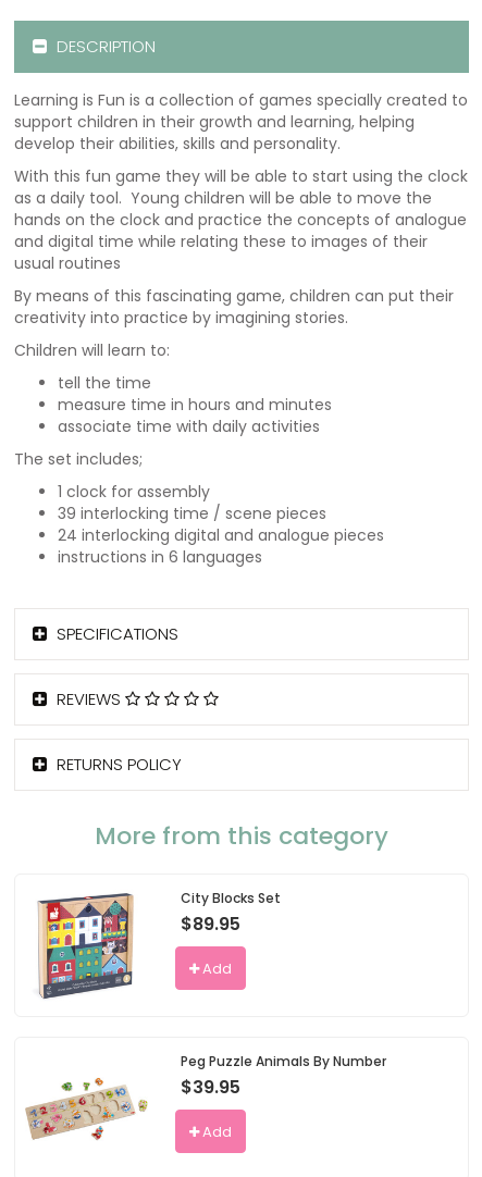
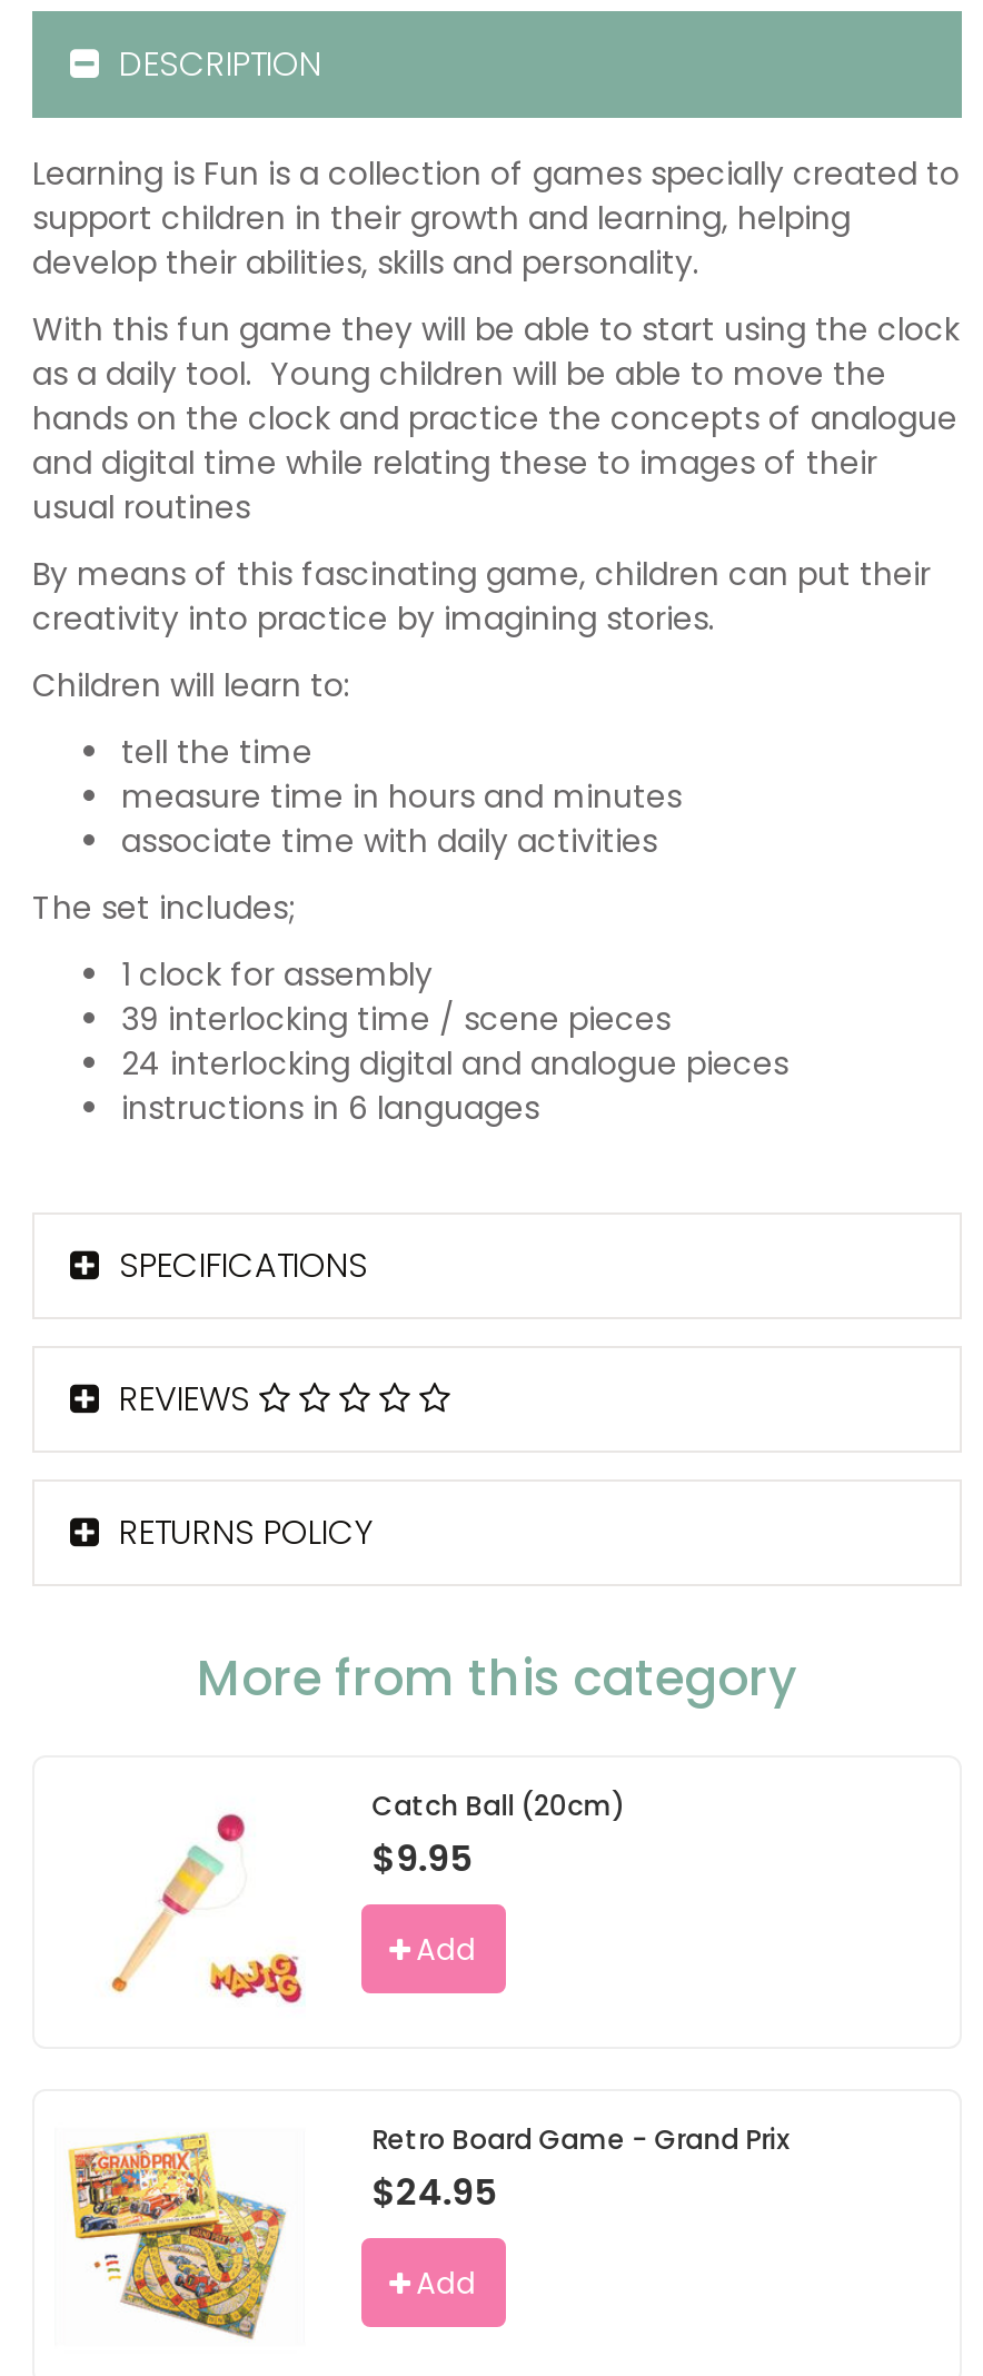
[37,888,280,1000] [image] | City Blocks Set | $89.95 -> [81,1785,625,2011] [image] | Catch Ball (20cm) | $9.95
[24,1052,386,1159] [image] | Peg Puzzle Animals By Number | $39.95 -> [57,2121,790,2343] [image] | Retro Board Game - Grand Prix | $24.95

